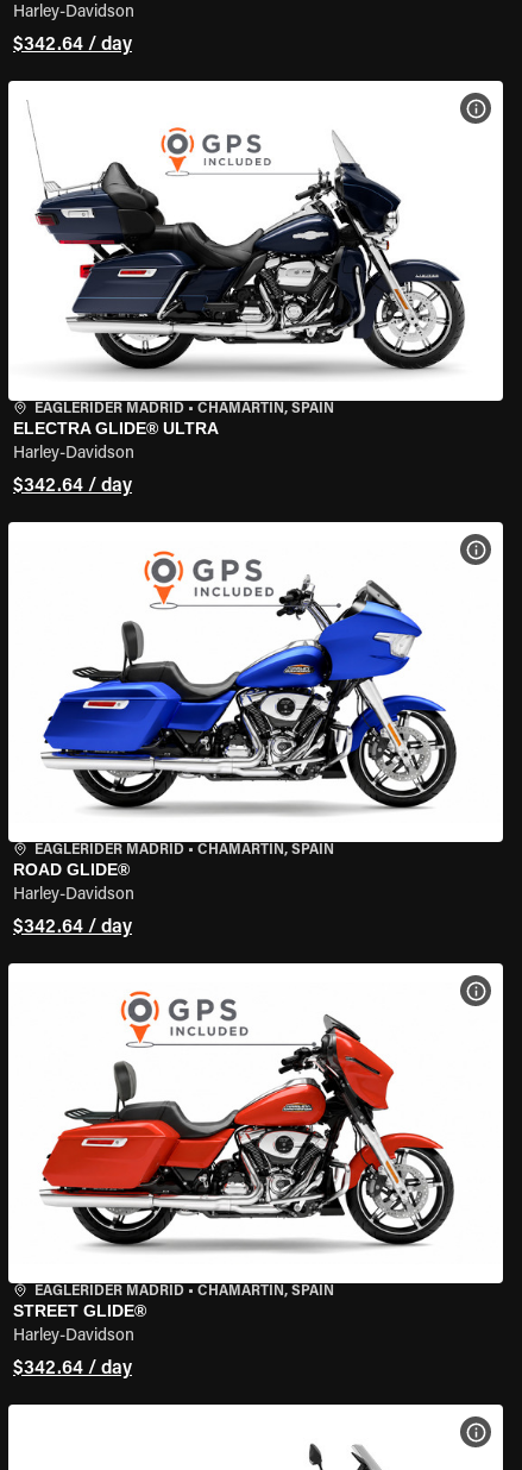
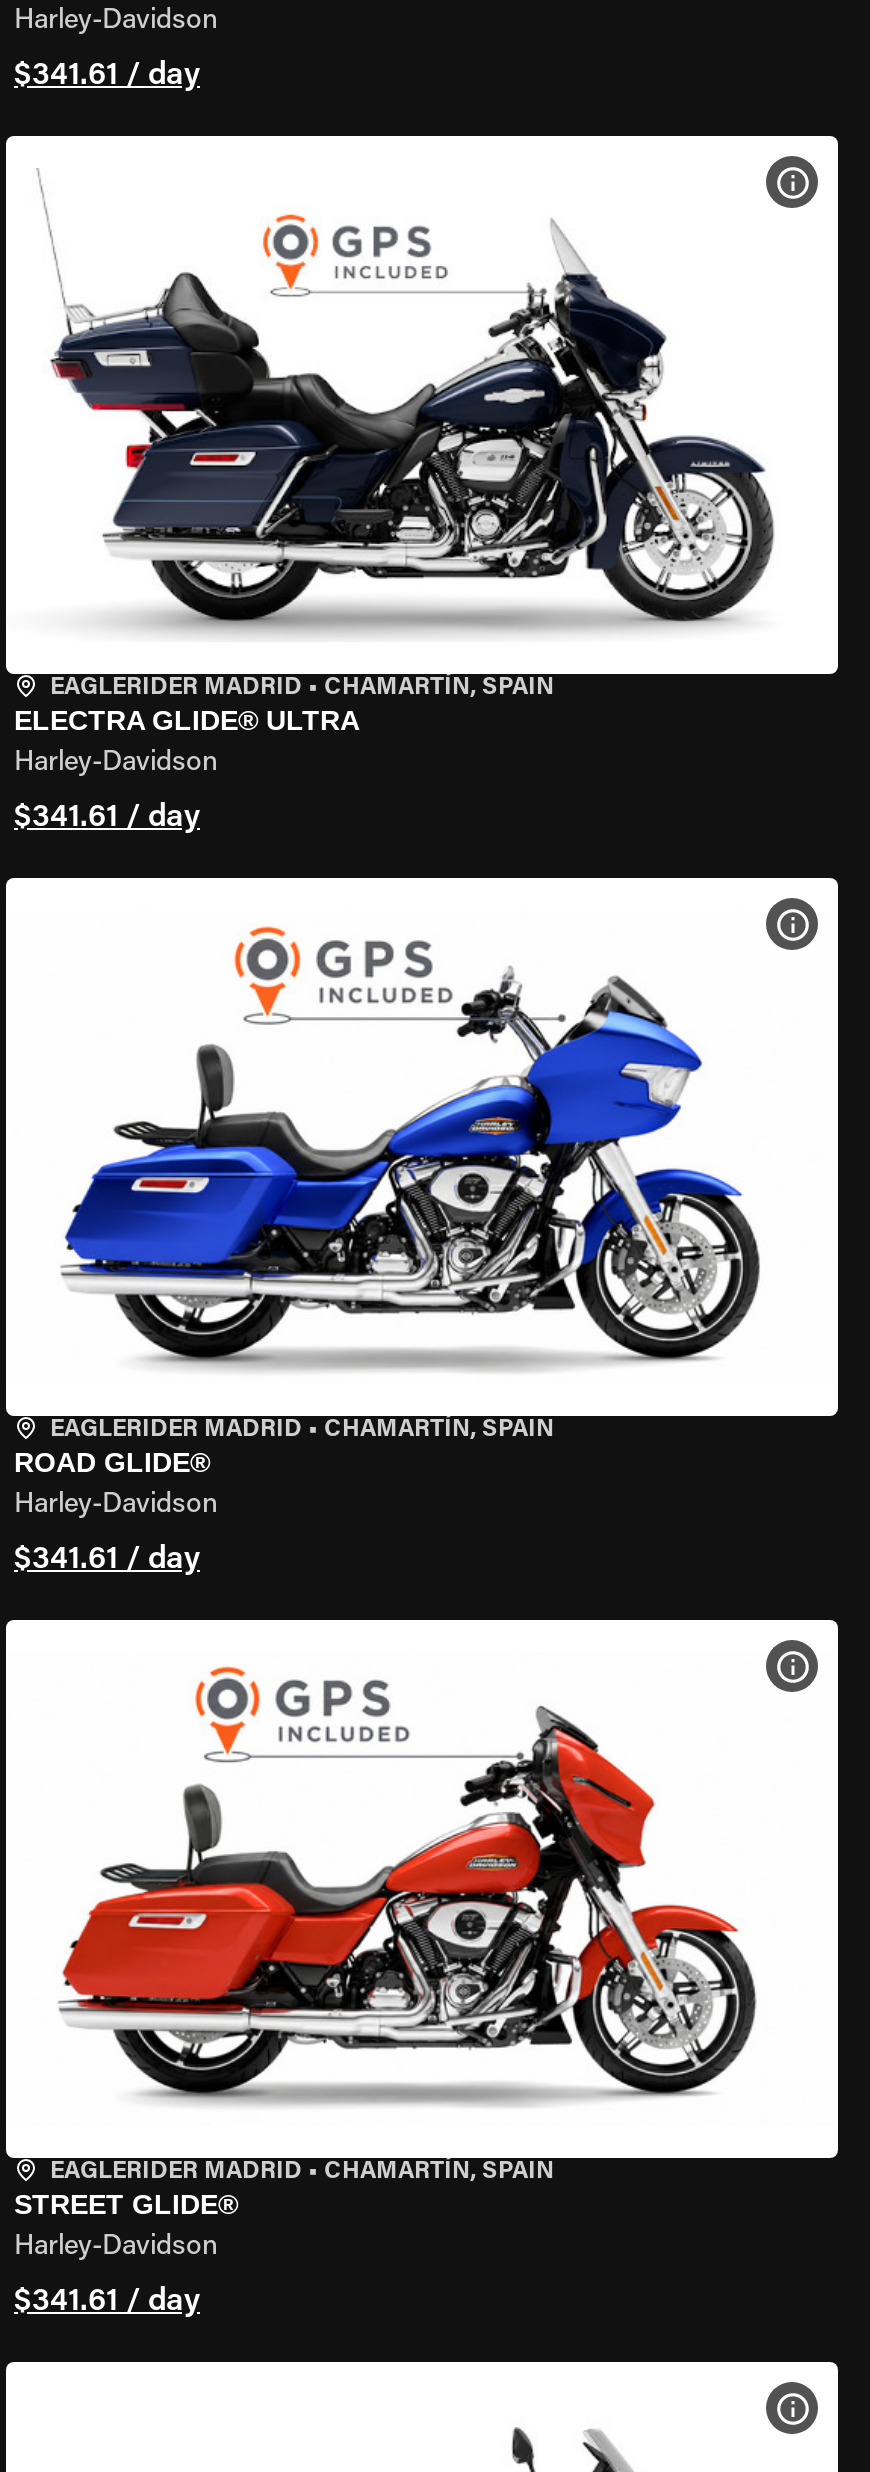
[13,36,132,55] $342.64 / day -> [14,60,200,92] $341.61 / day
[13,477,132,496] $342.64 / day -> [14,802,200,834] $341.61 / day
[13,918,132,937] $342.64 / day -> [14,1544,200,1576] $341.61 / day
[13,1359,132,1378] $342.64 / day -> [14,2286,200,2318] $341.61 / day

